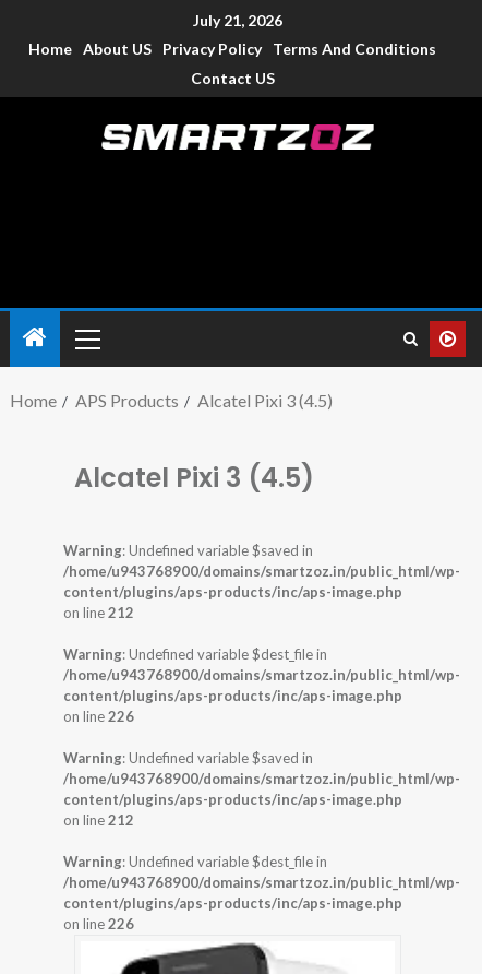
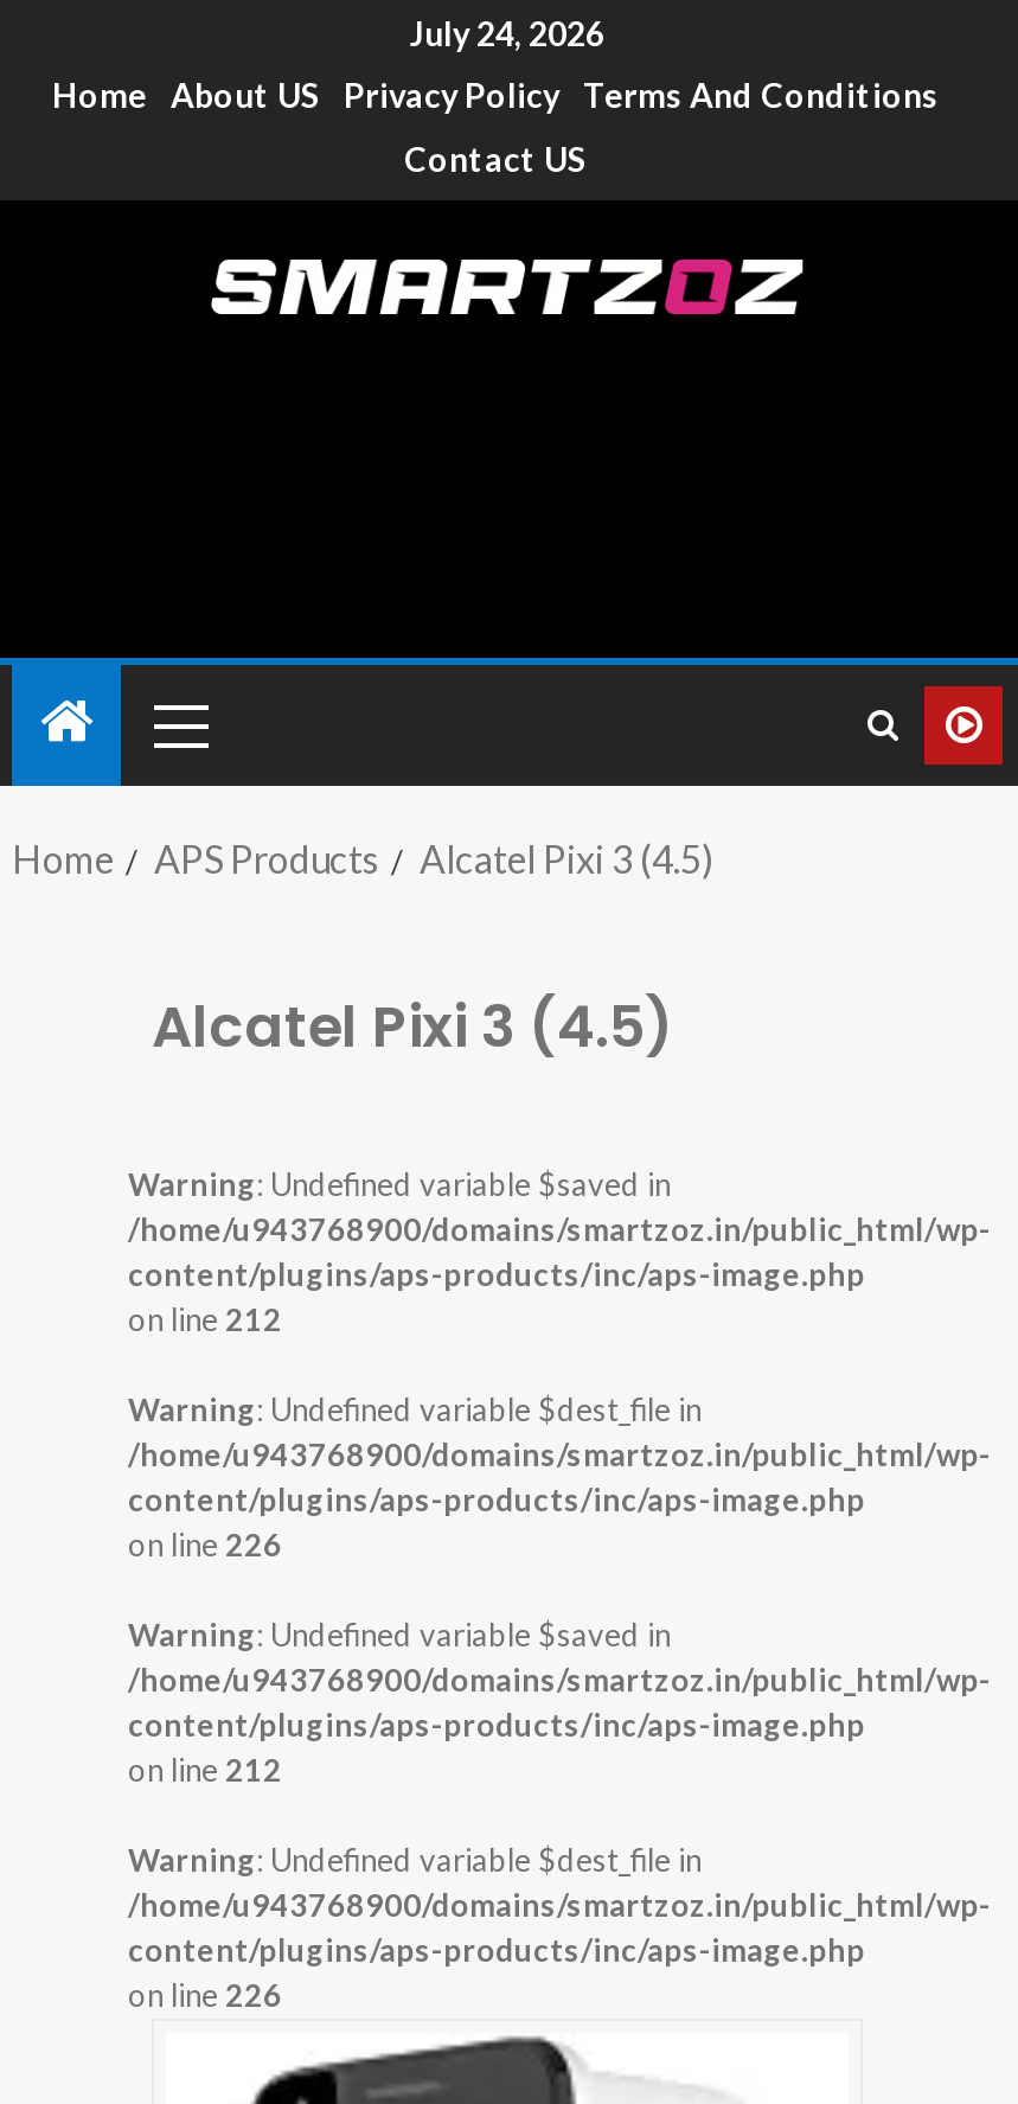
[193,11,282,30] July 21, 2026 -> [410,14,604,54] July 24, 2026

